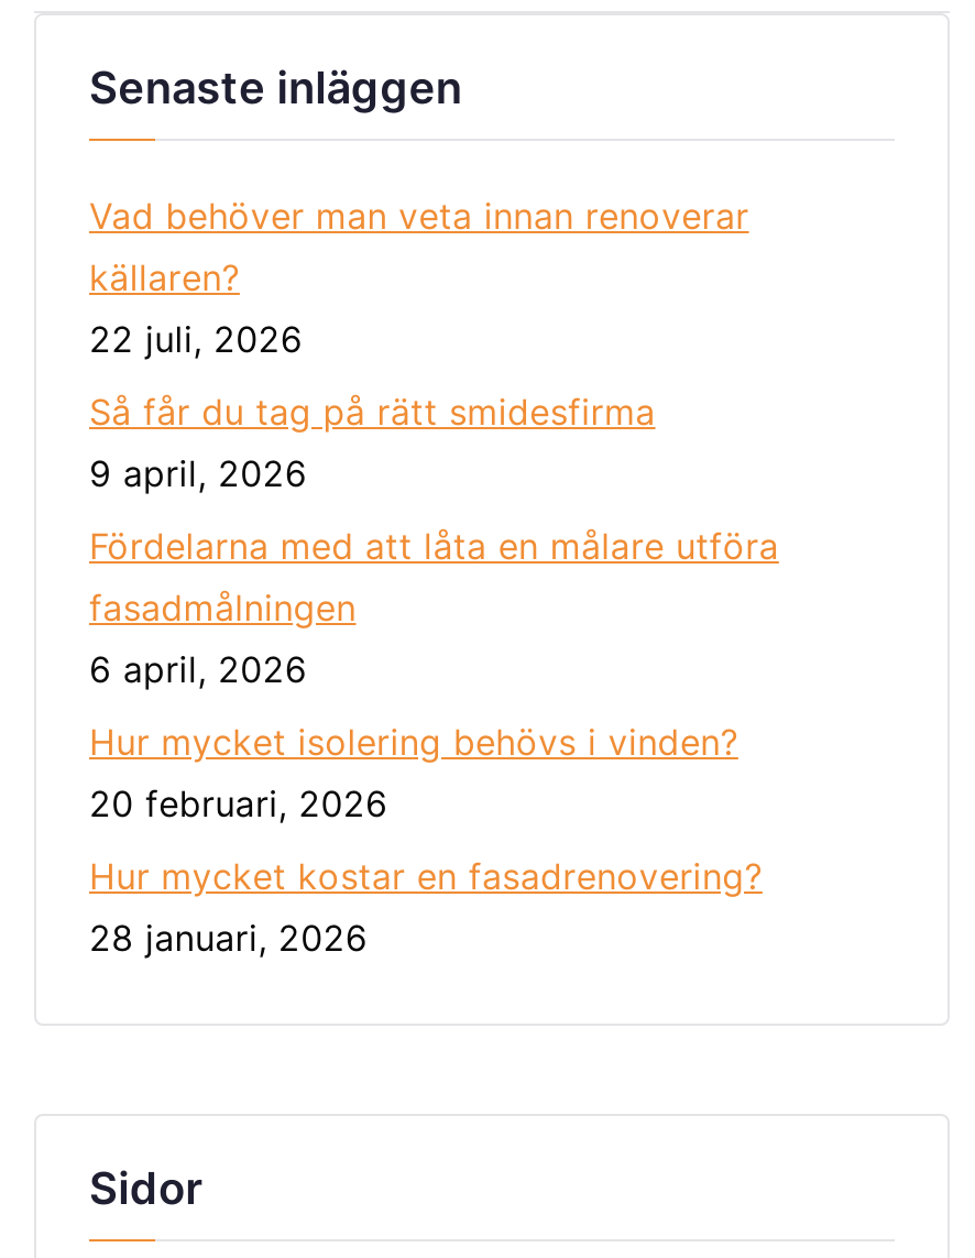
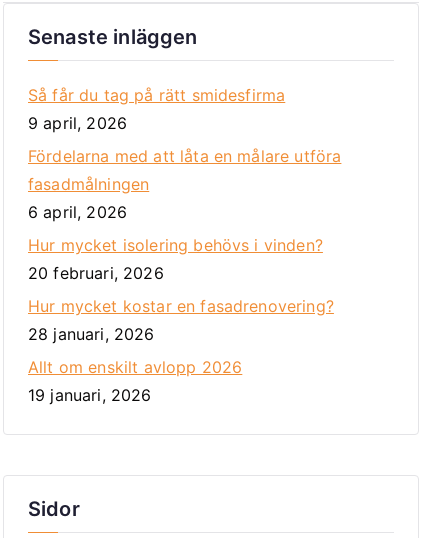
[89,193,749,361] Vad behöver man veta innan renoverar | källaren? | 22 juli, 2026 -> none
moved [89,389,779,960] -> [28,85,341,344]: Så får du tag på rätt smidesfirma | 9 april, 2026 | Fördelarna med att låta en målare utföra | ... | Hur mycket kostar en fasadrenovering? | 28 januari, 2026
none -> [28,357,242,405] Allt om enskilt avlopp 2026 | 19 januari, 2026

